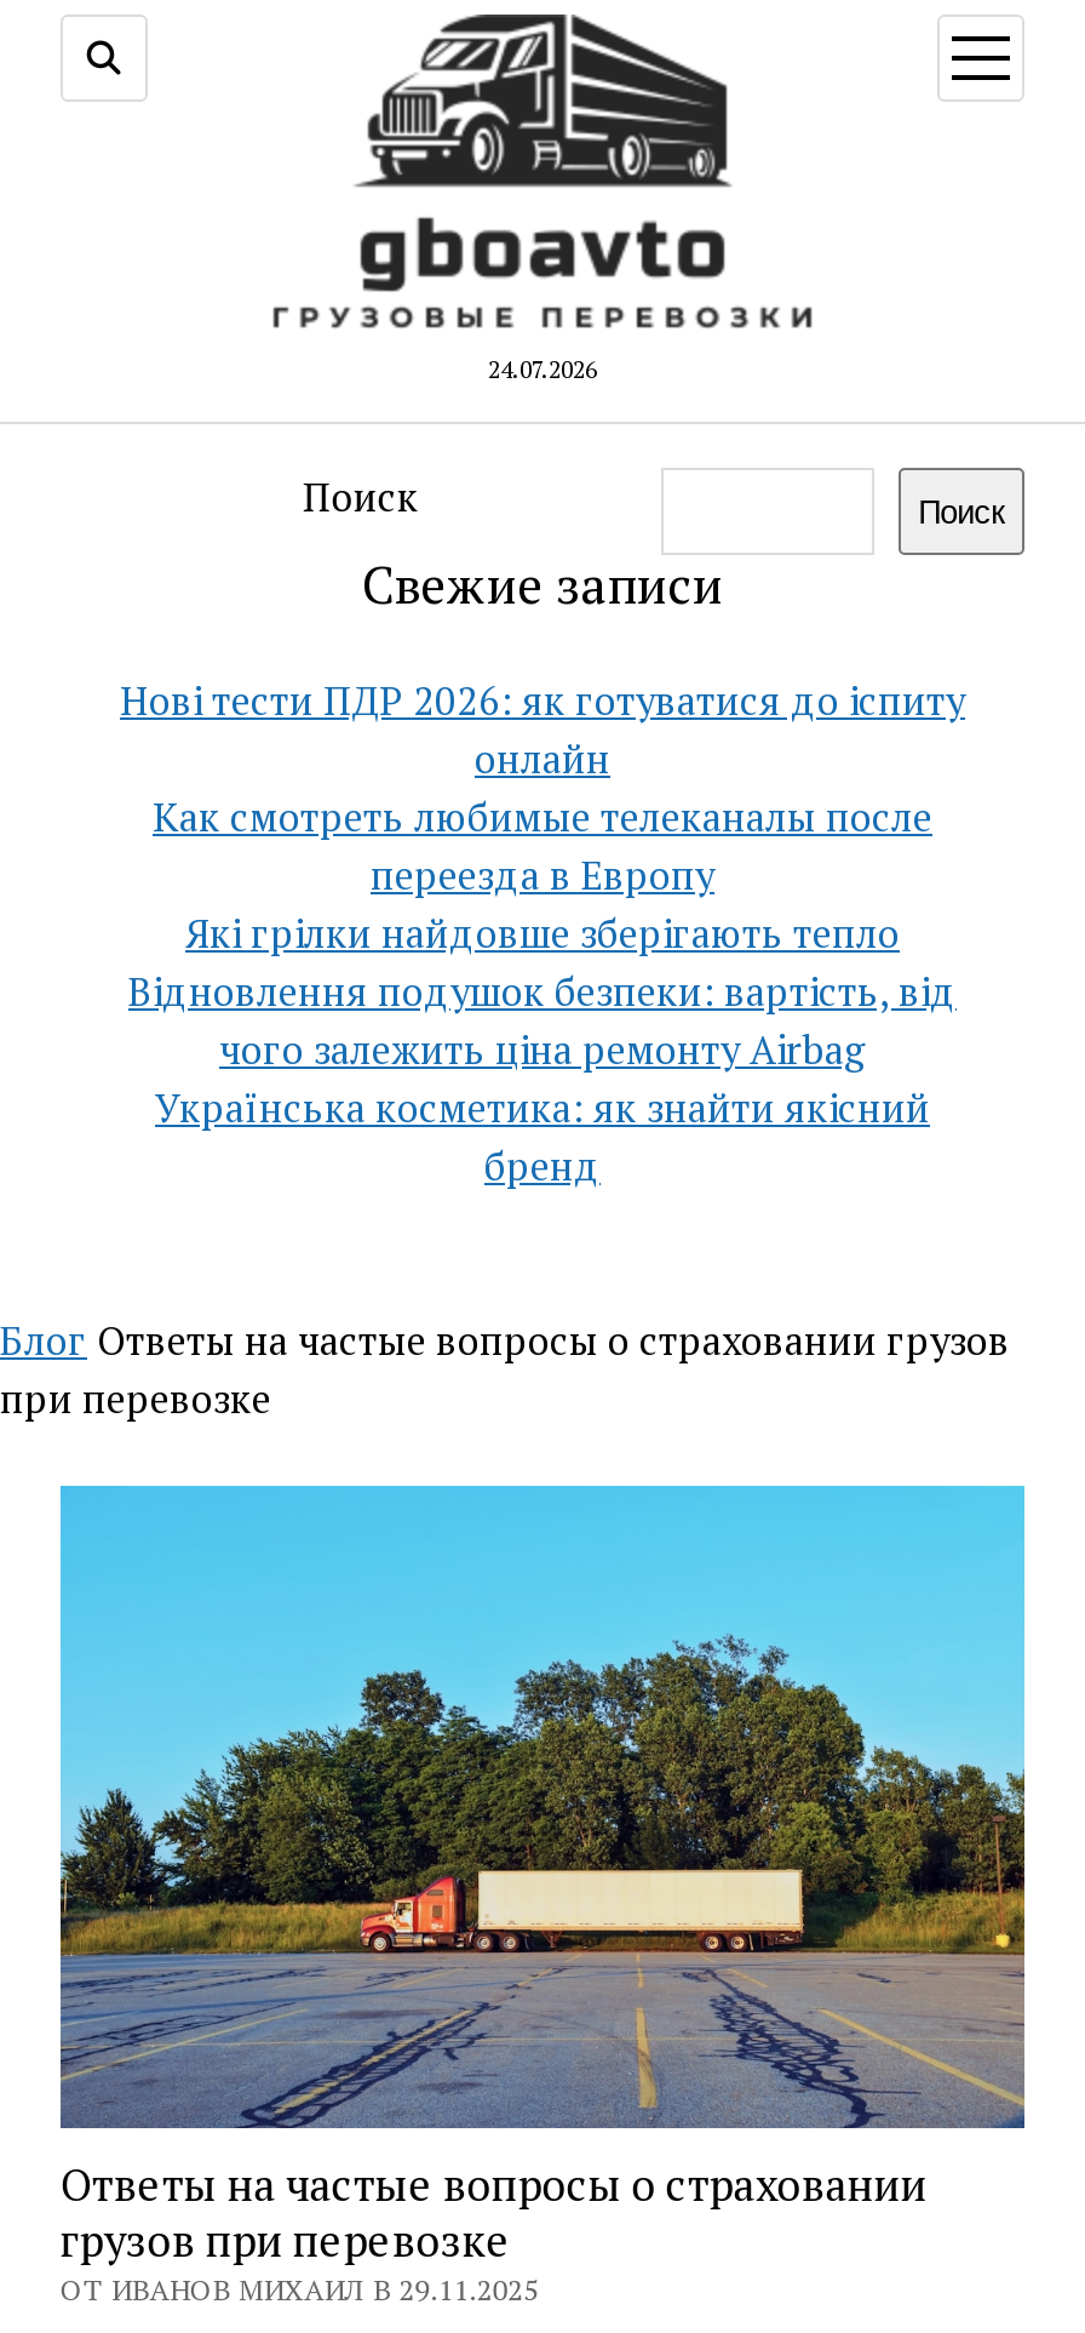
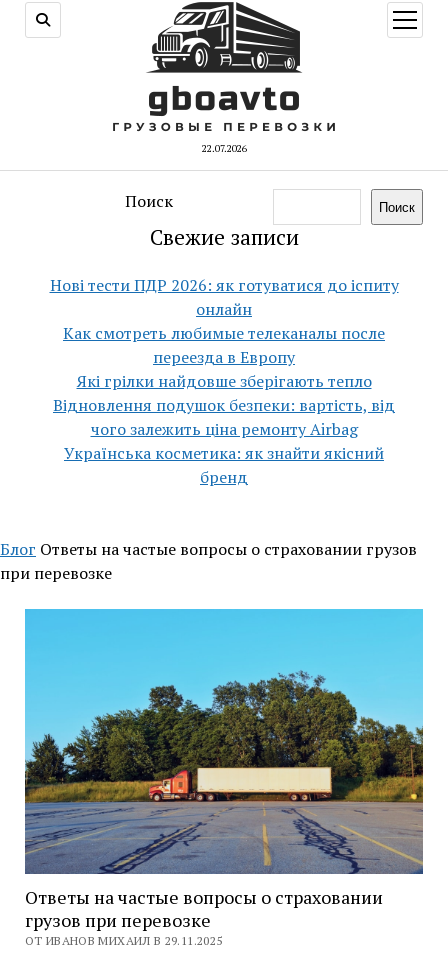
[488,354,597,385] 24.07.2026 -> [201,142,246,155] 22.07.2026

